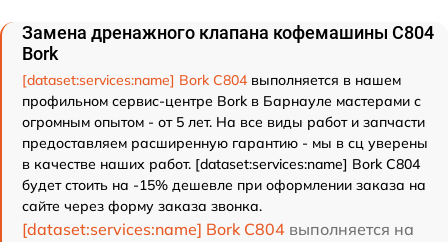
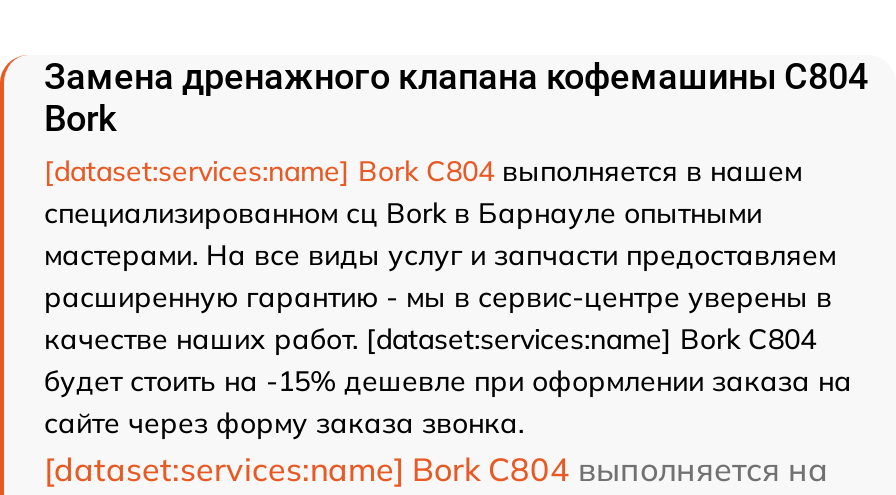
[22,92,428,173] профильном сервис-центре Bork в Барнауле мастерами с | огромным опытом - от 5 лет. На все виды работ и запчасти | предоставляем расширенную гарантию - мы в сц уверены | в качестве наших работ. [dataset:services:name] Bork C804 -> [44,195,836,357] специализированном сц Bork в Барнауле опытными | мастерами. На все виды услуг и запчасти предоставляем | расширенную гарантию - мы в сервис-центре уверены в | качестве наших работ. [dataset:services:name] Bork C804

